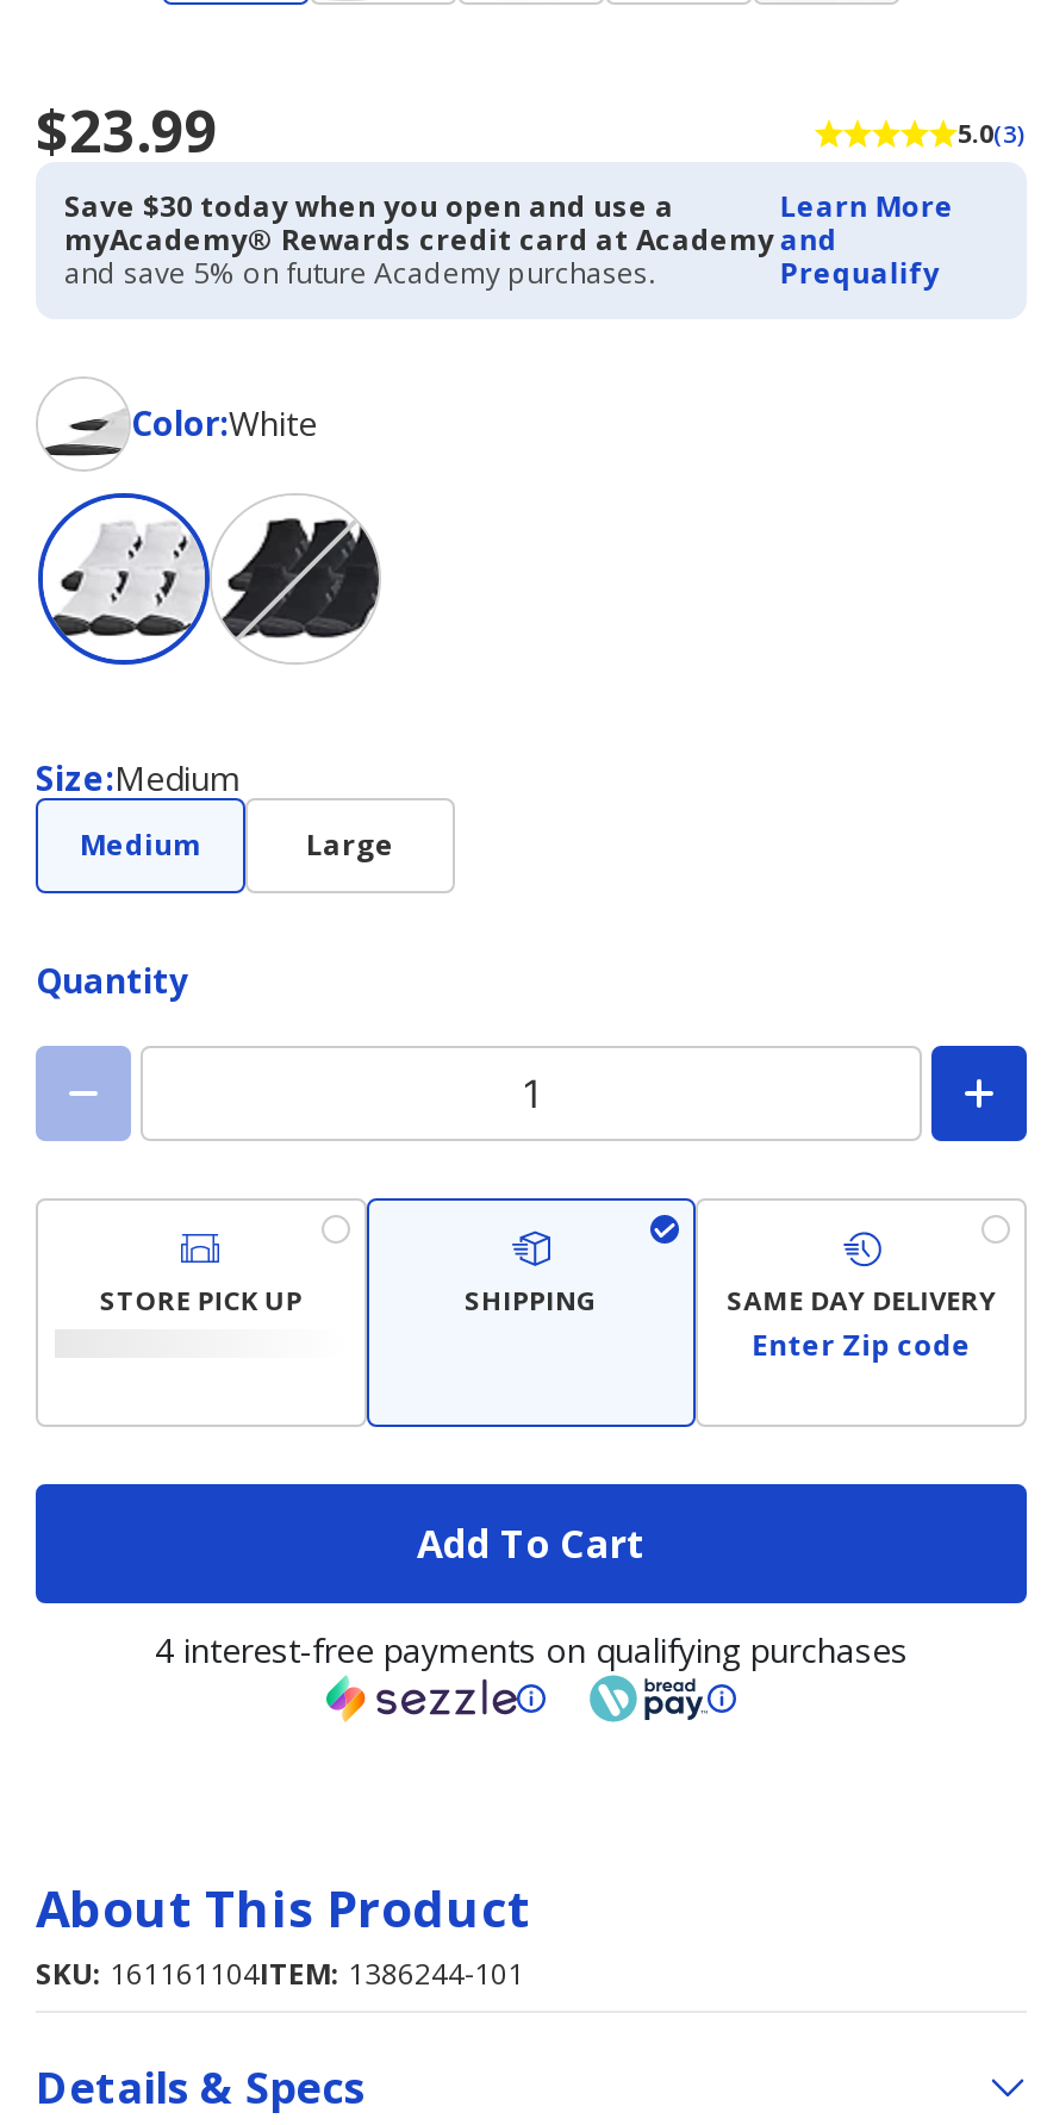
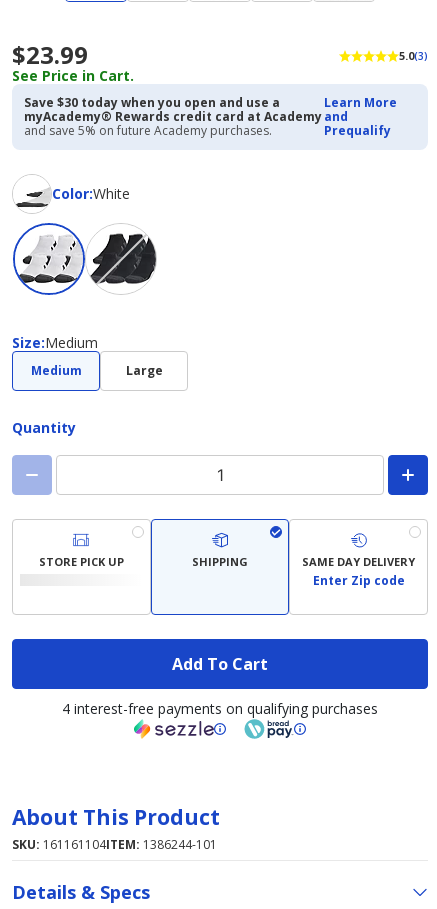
none -> [12,66,134,85] See Price in Cart.

